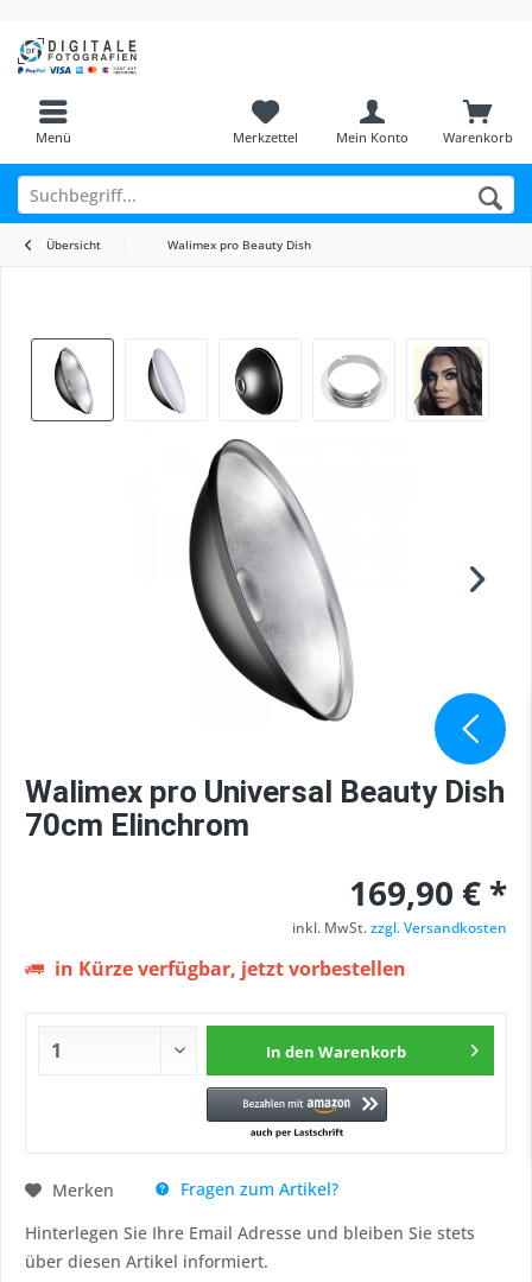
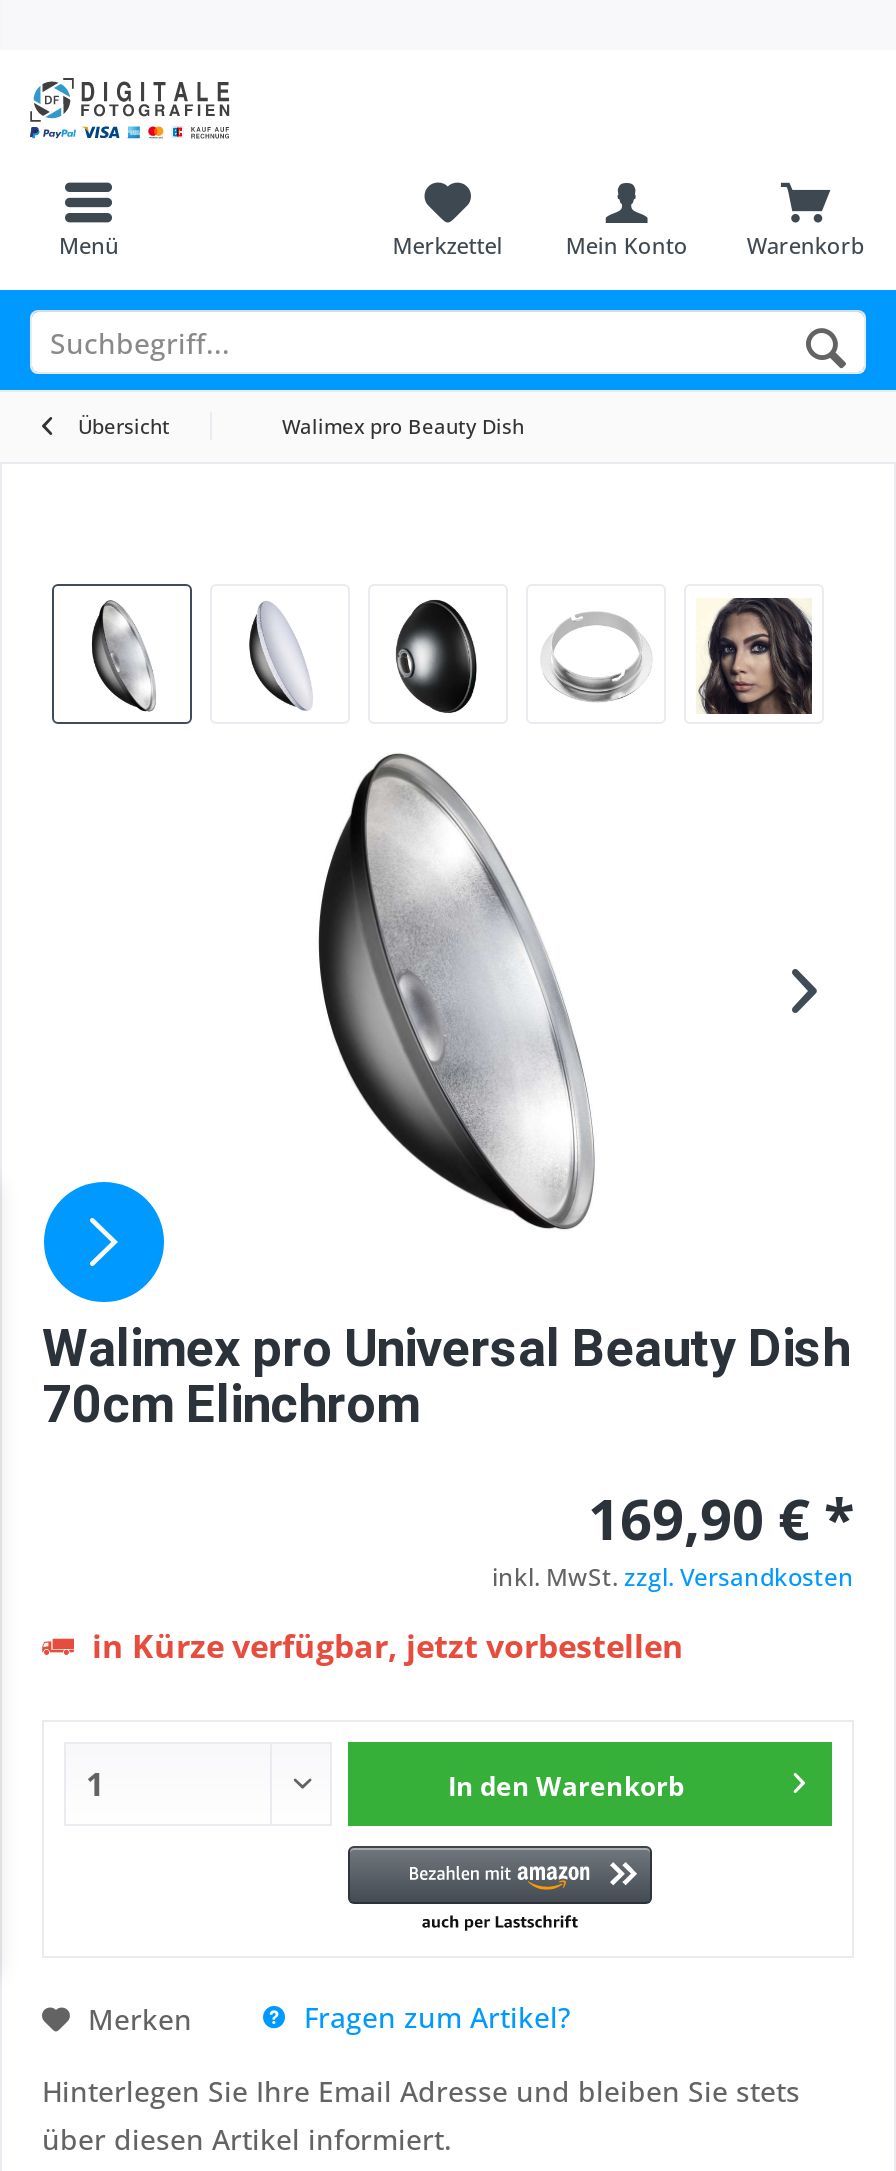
none -> [42,1180,166,1304] [image]
[433,692,507,766] [image] -> none

